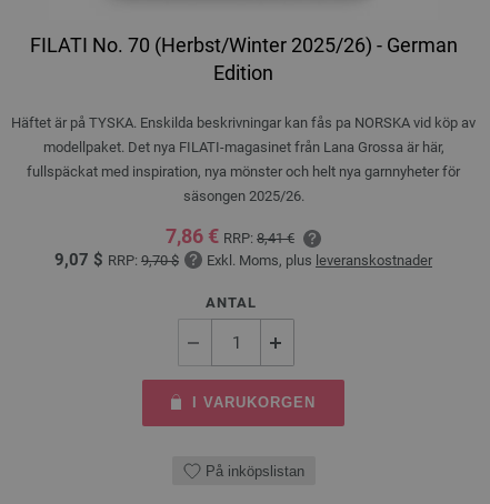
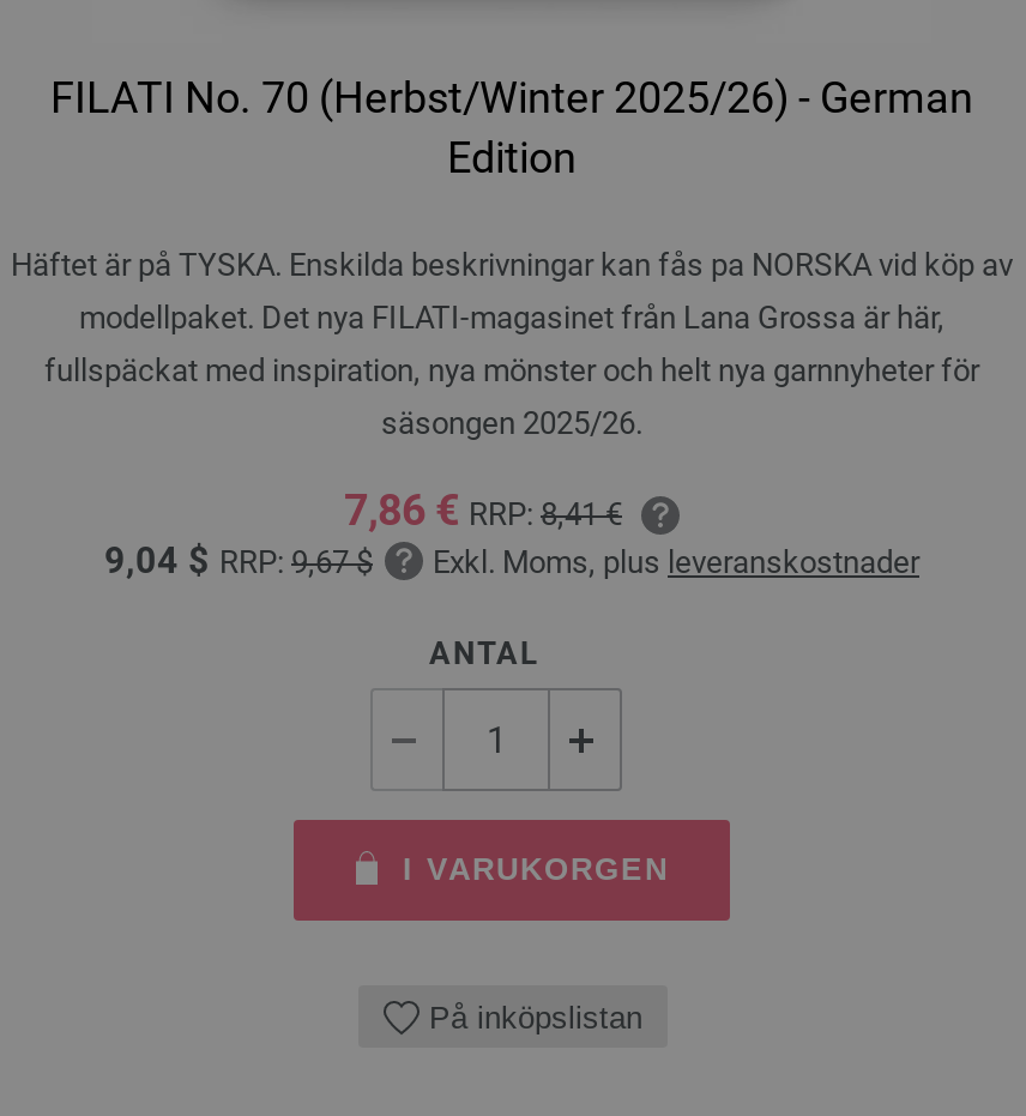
[54,250,432,270] 9,07 $RRP: 9,70 $ Exkl. Moms, plus leveranskostnader -> [104,540,919,583] 9,04 $RRP: 9,67 $ Exkl. Moms, plus leveranskostnader

